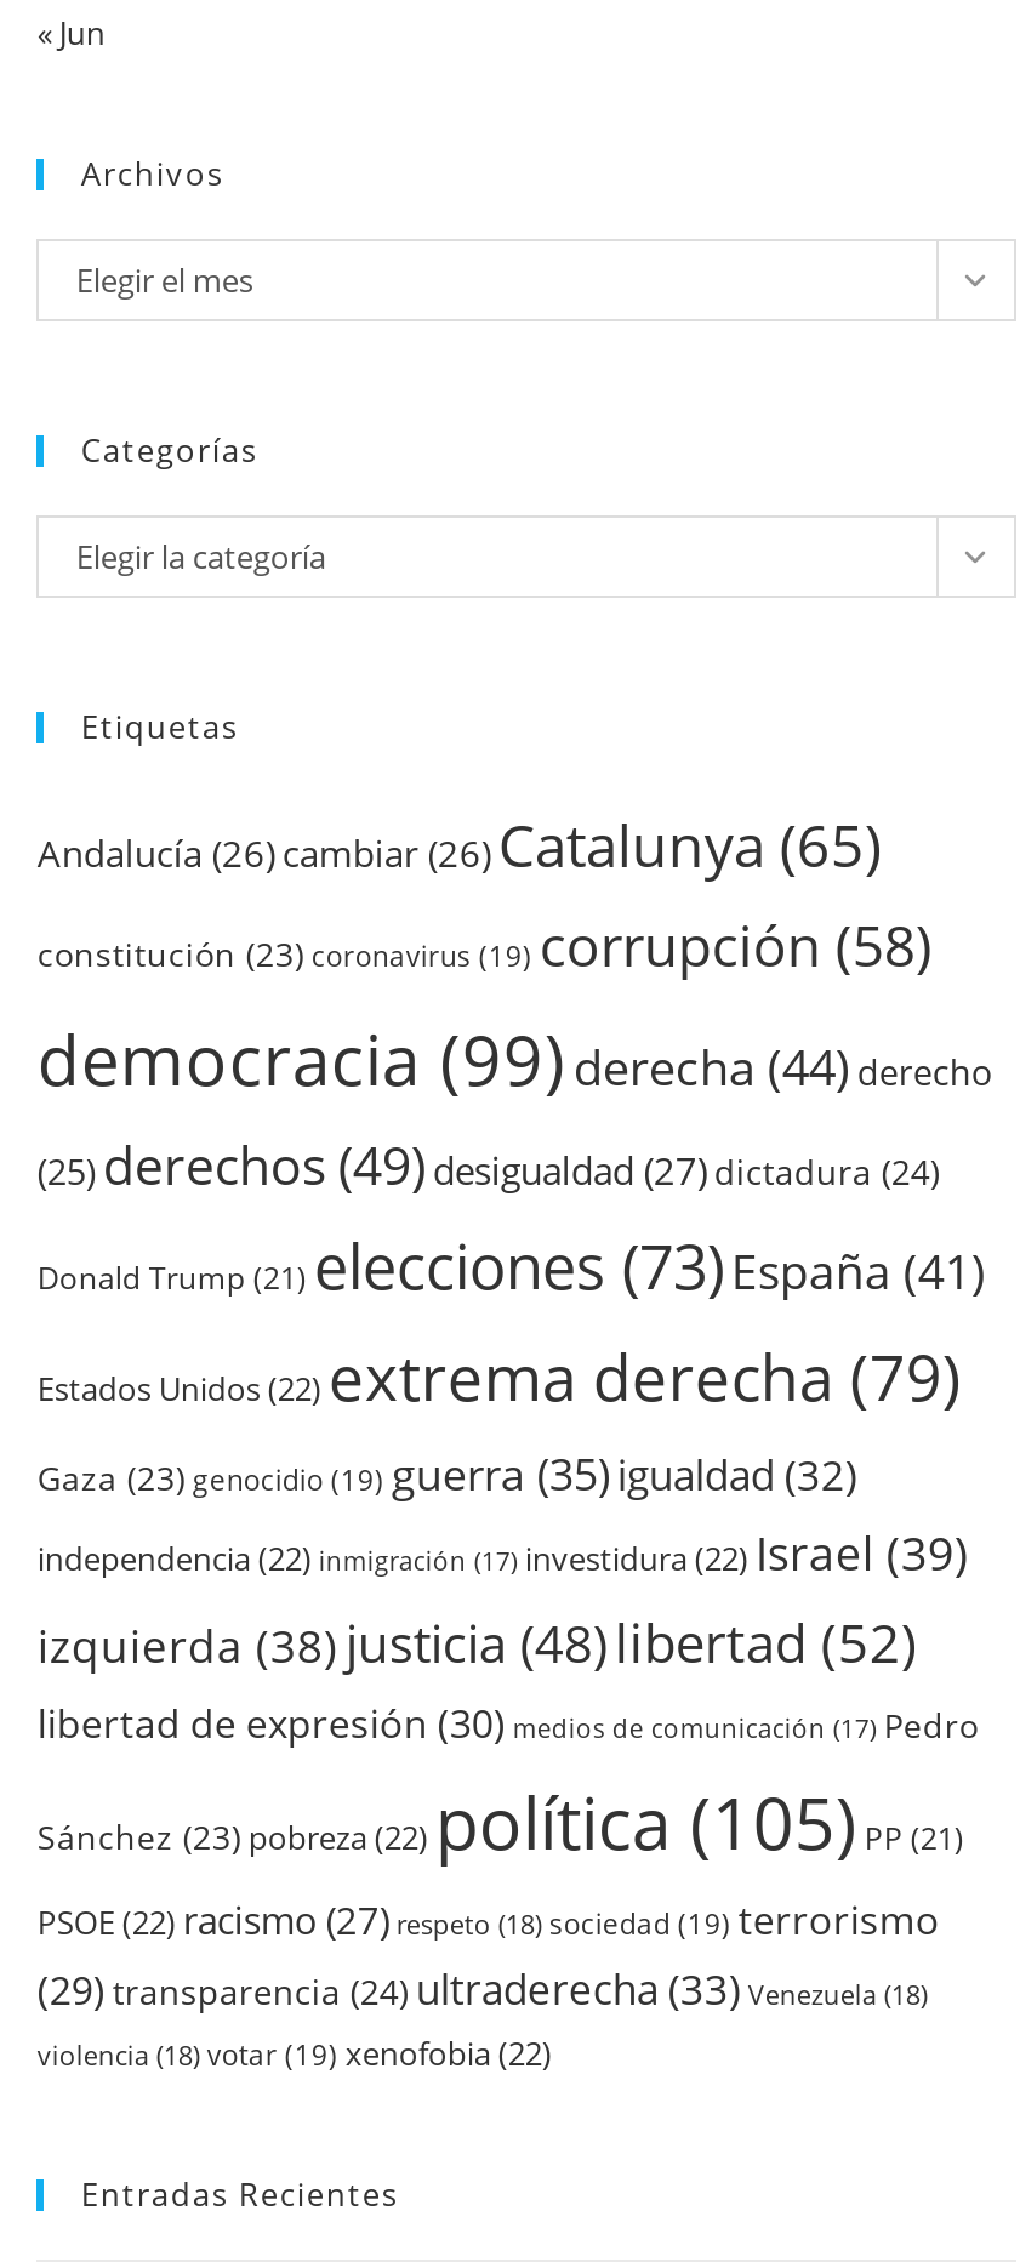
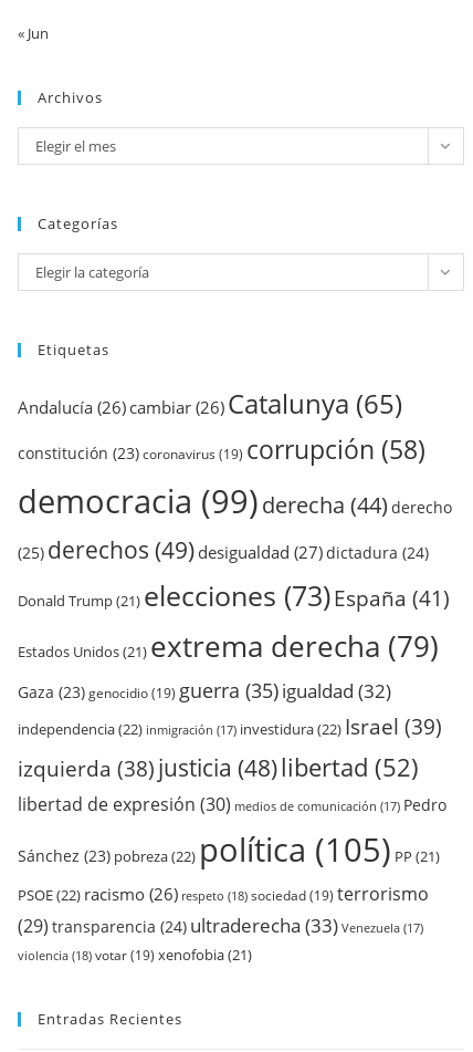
[37,1333,962,1421] Estados Unidos(22) extrema derecha (79) -> [18,626,439,666] Estados Unidos(21) extrema derecha (79)
[37,1894,940,1947] PSOE (22) racismo (27) respeto (18) sociedad (19) terrorismo -> [18,881,429,906] PSOE (22) racismo (26) respeto (18) sociedad (19) terrorismo
[37,1962,928,2017] (29) transparencia (24) ultraderecha (33) Venezuela (18) -> [18,912,424,938] (29) transparencia (24) ultraderecha (33) Venezuela (17)
[37,2032,552,2076] violencia (18) votar (19) xenofobia (22) -> [18,945,252,964] violencia (18) votar (19) xenofobia (21)

